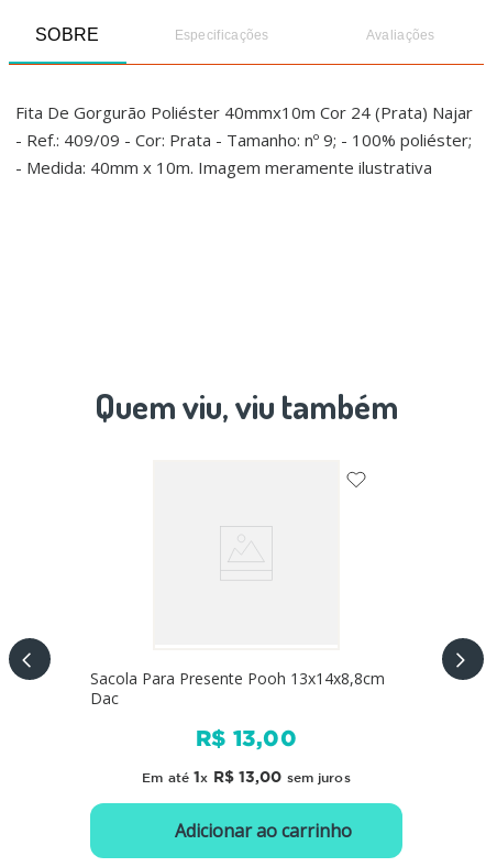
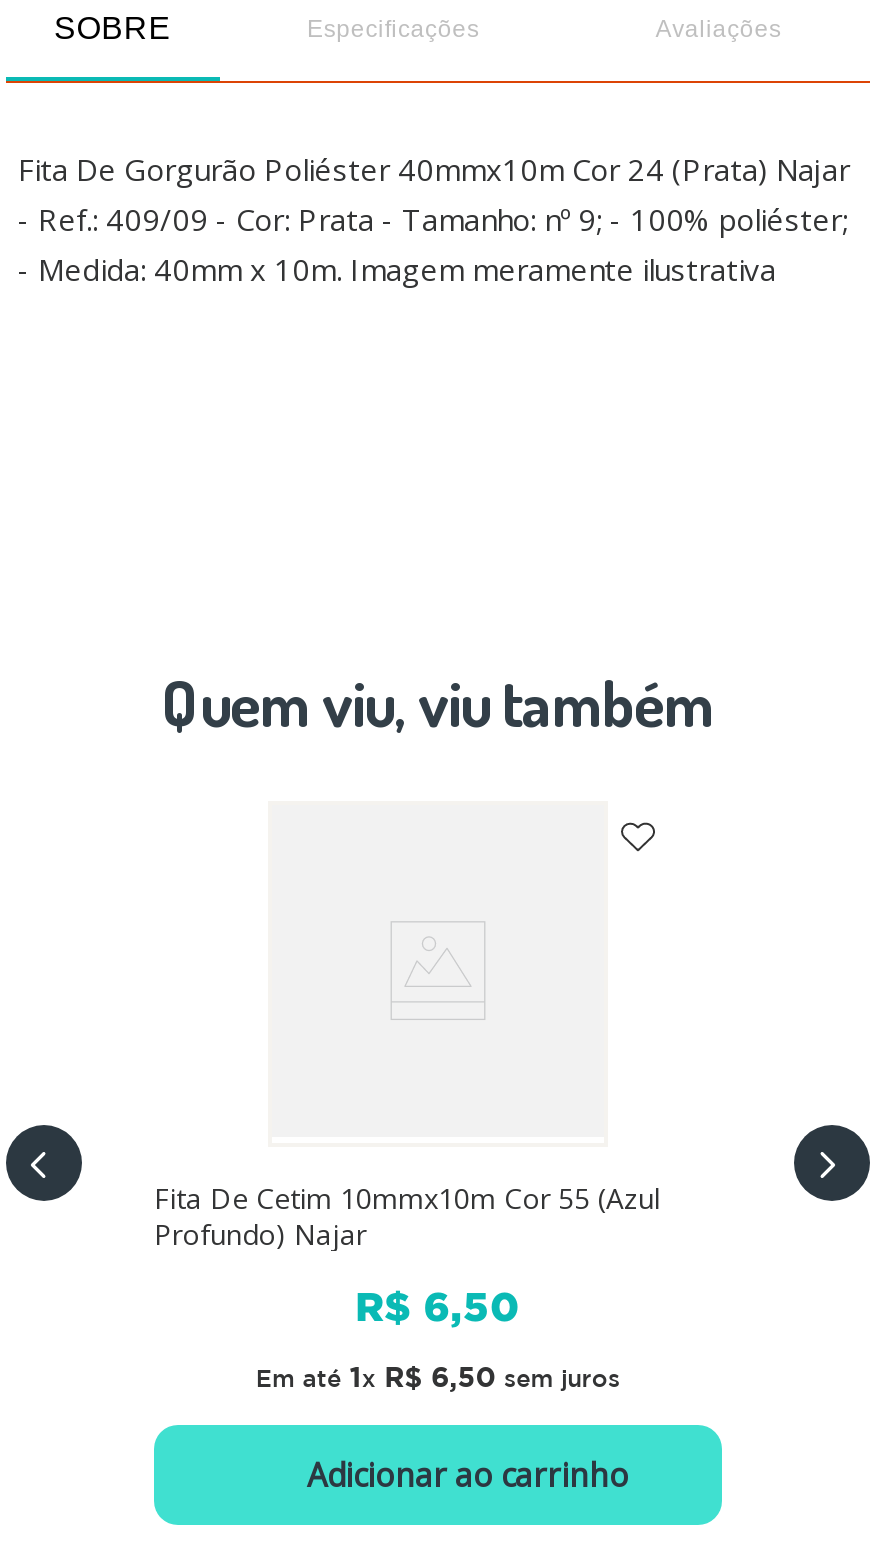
[90,668,385,709] Sacola Para Presente Pooh 13x14x8,8cm | Dac -> [154,1179,660,1253] Fita De Cetim 10mmx10m Cor 55 (Azul | Profundo) Najar
[196,725,297,749] R$ 13,00 -> [355,1283,521,1327] R$ 6,50
[142,767,350,786] Em até 1x R$ 13,00 sem juros -> [256,1359,620,1393] Em até 1x R$ 6,50 sem juros

